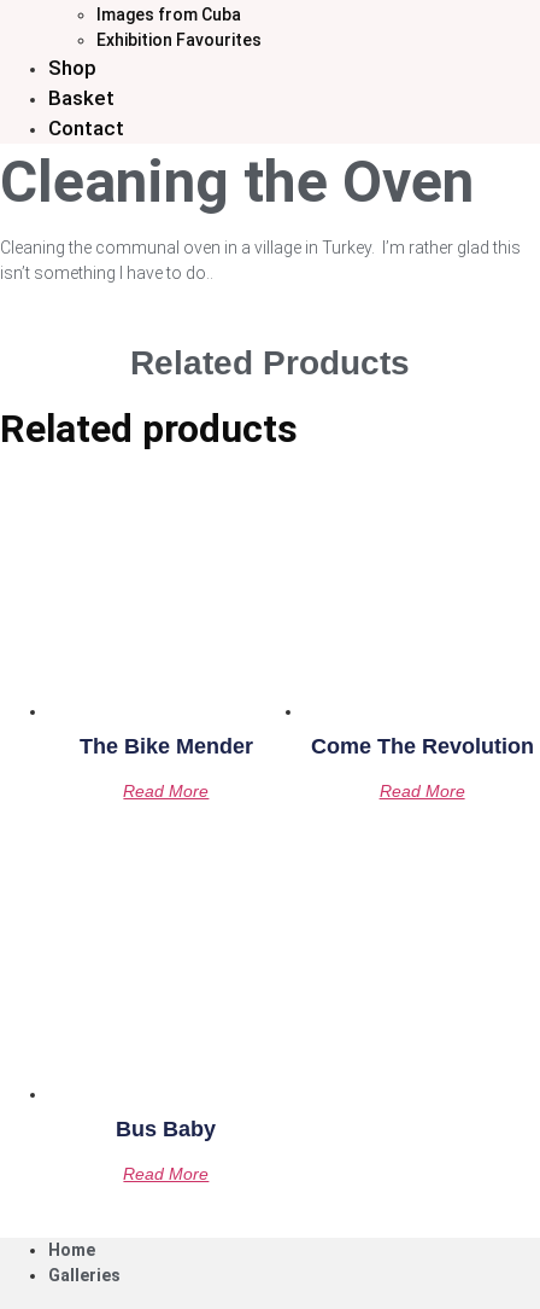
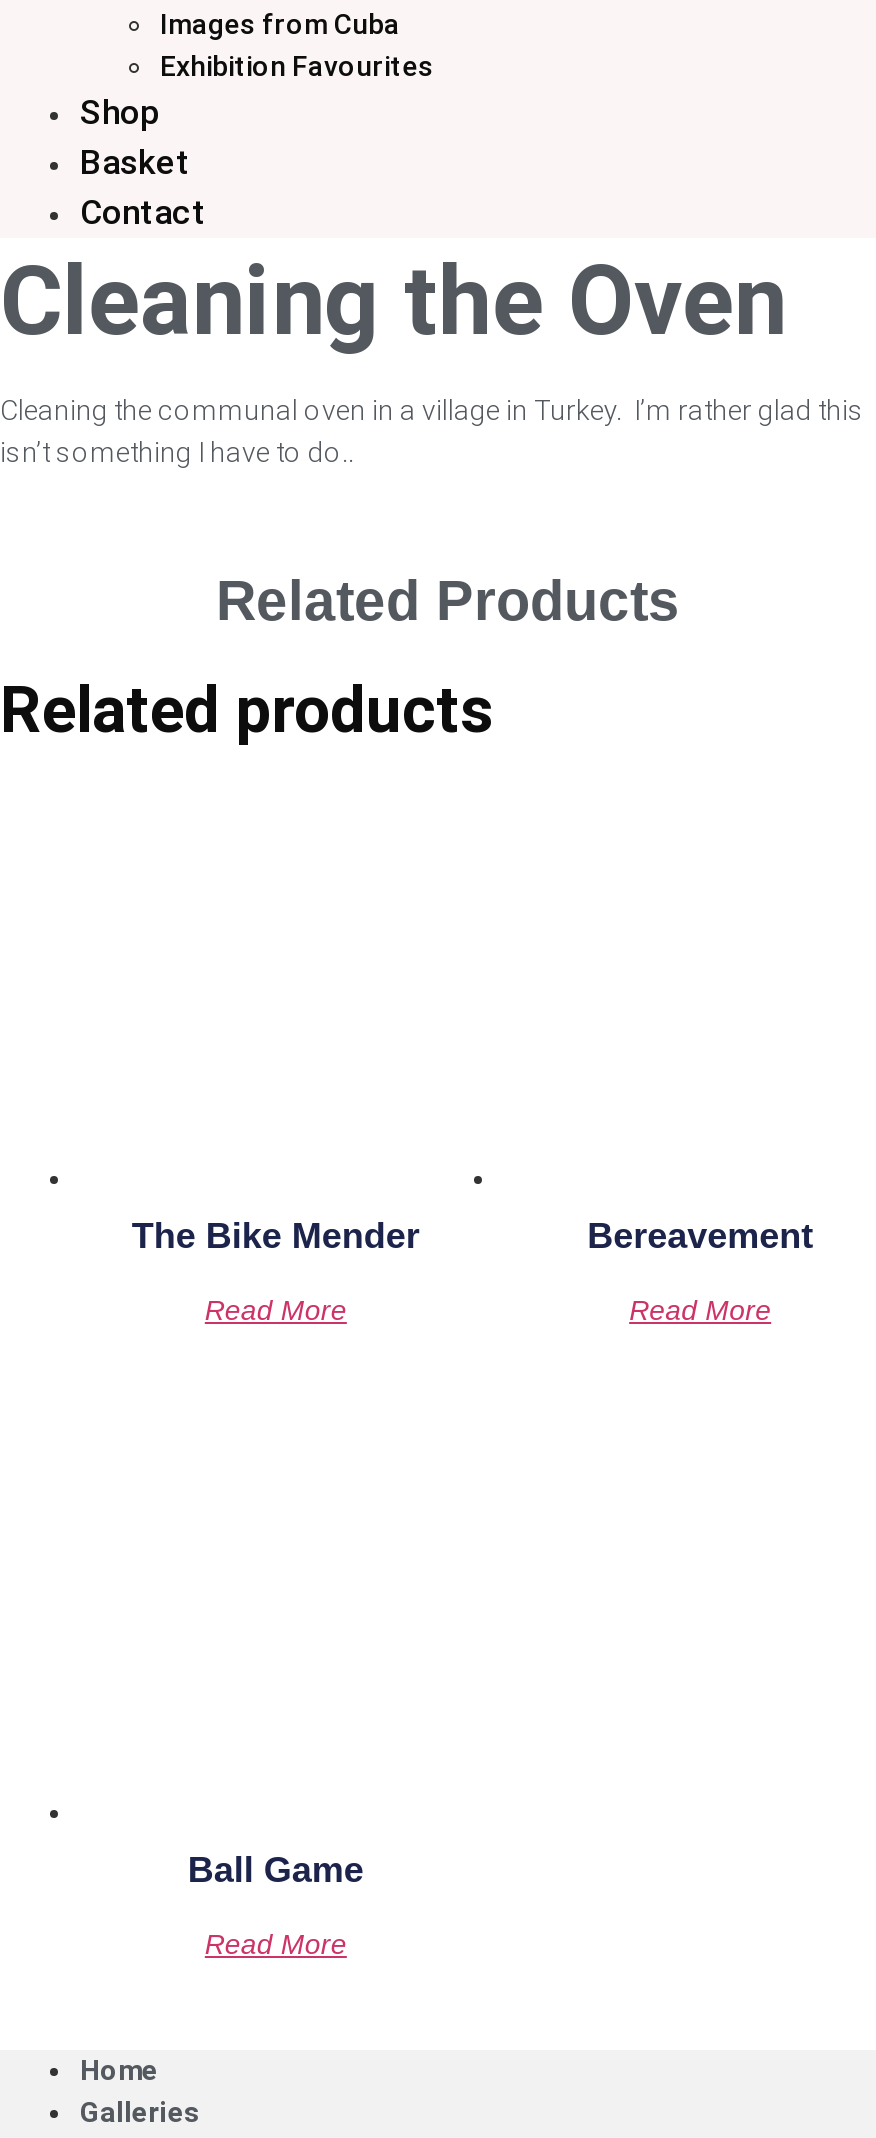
[310,734,533,758] Come The Revolution -> [587,1215,813,1255] Bereavement
[116,1117,216,1142] Bus Baby -> [188,1851,364,1891] Ball Game

